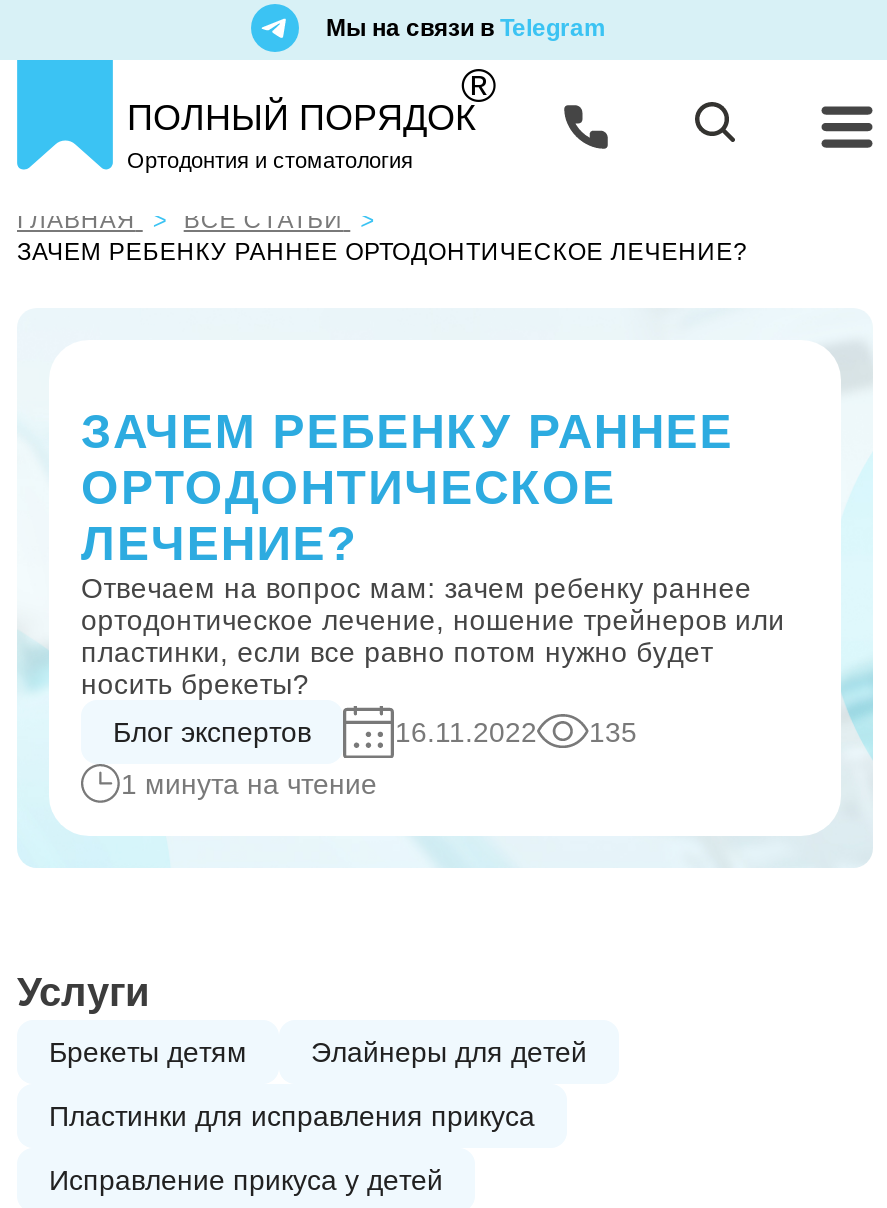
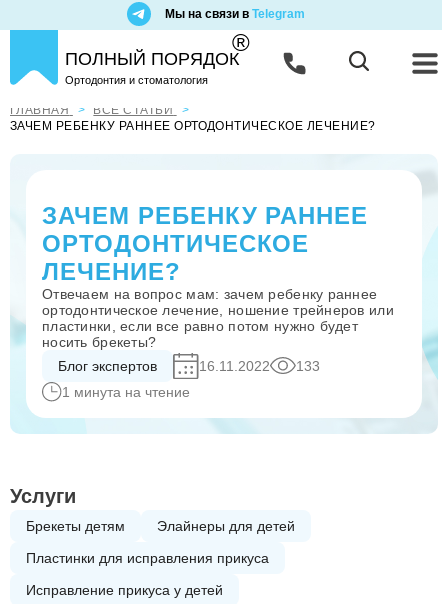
[395,716,637,748] 16.11.2022 135 -> [199,358,320,374] 16.11.2022 133

